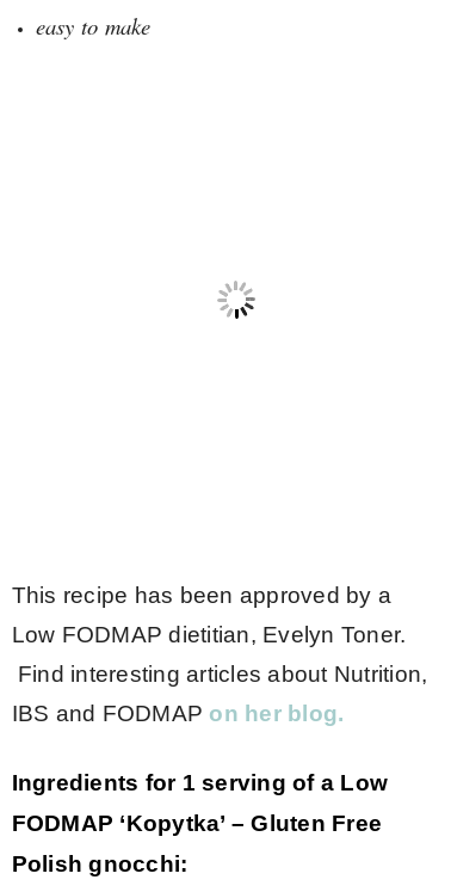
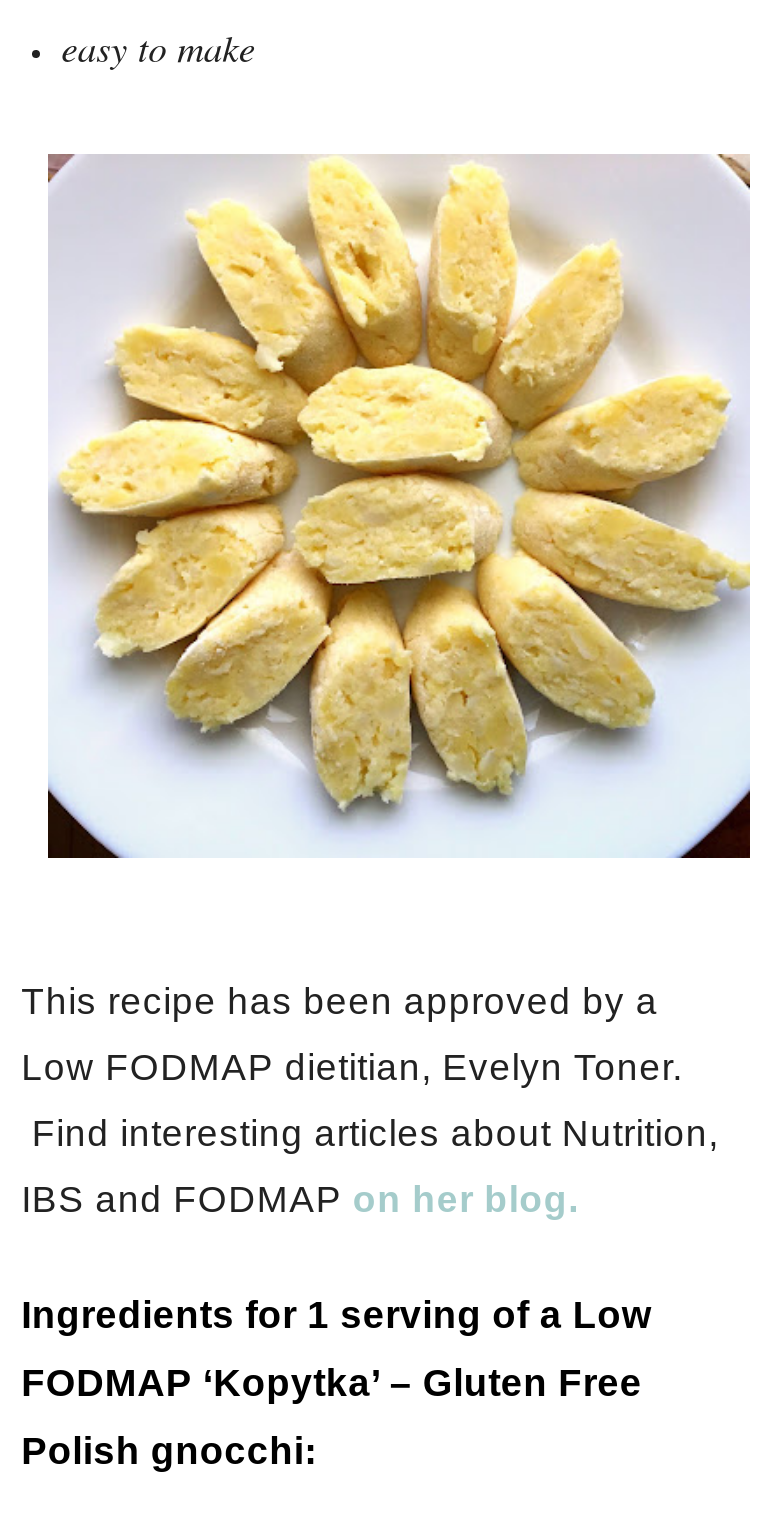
none -> [46,152,752,860] [image]

